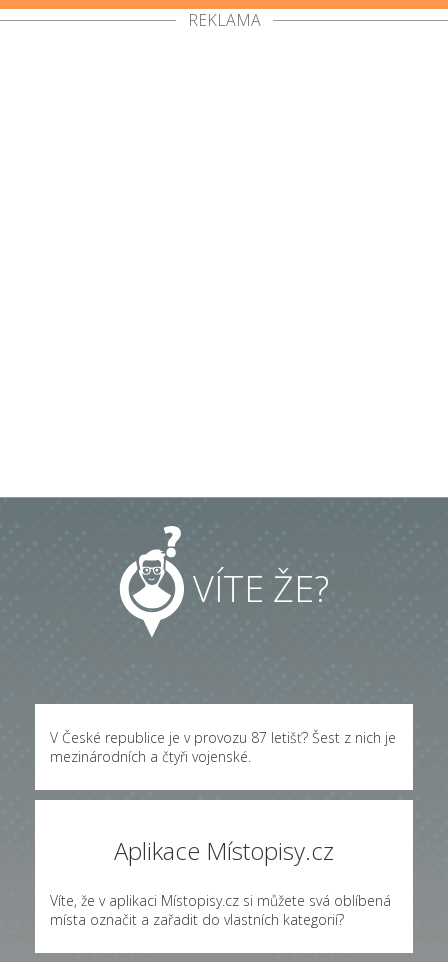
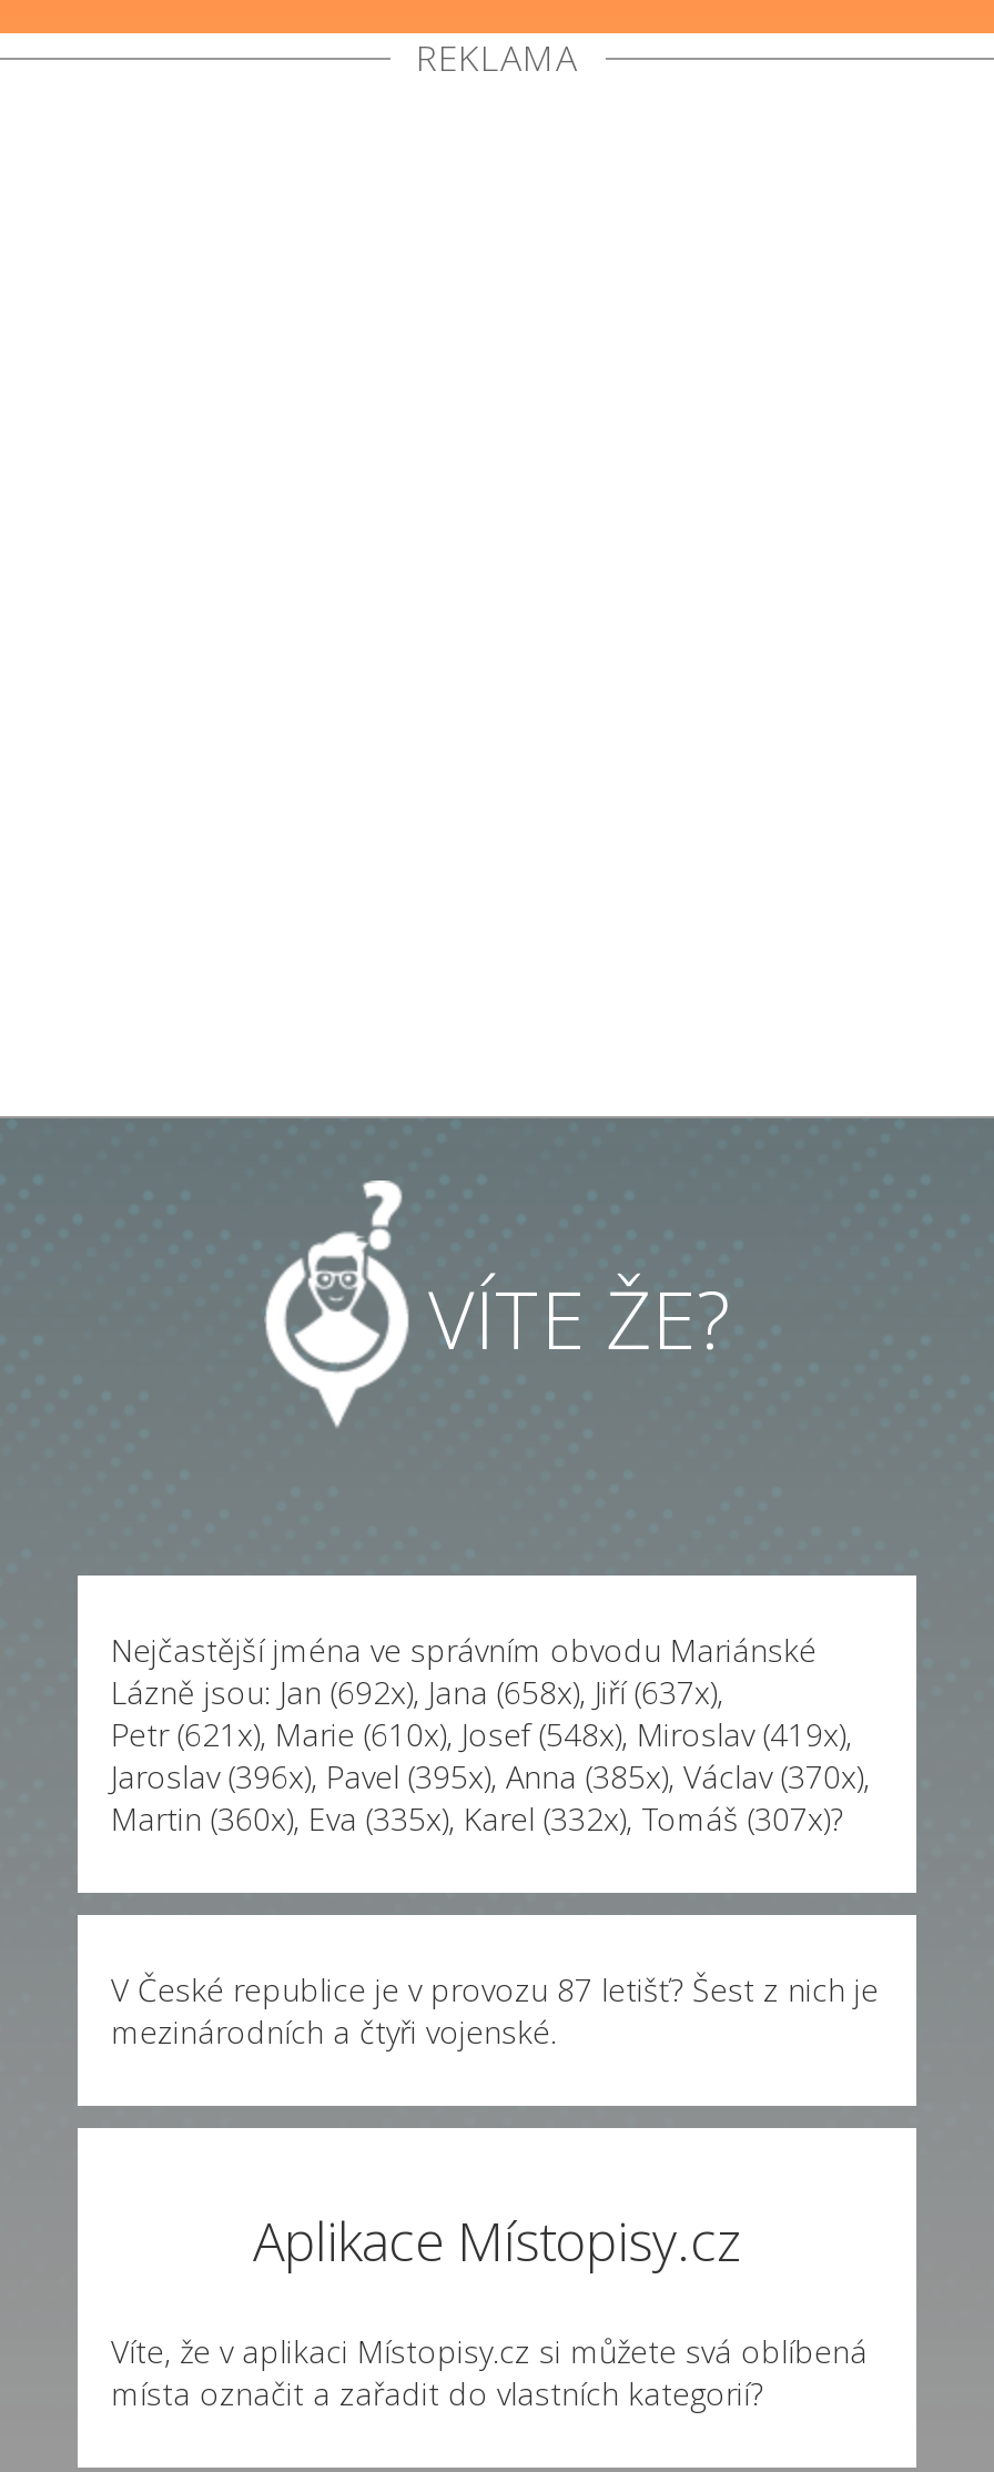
none -> [111,1629,870,1840] Nejčastější jména ve správním obvodu Mariánské | Lázně jsou: Jan (692x), Jana (658x), Jiří (637x), | Petr (621x), Marie (610x), Josef (548x), Miroslav (419x), | Jaroslav (396x), Pavel (395x), Anna (385x), Václav (370x), | Martin (360x), Eva (335x), Karel (332x), Tomáš (307x)?

